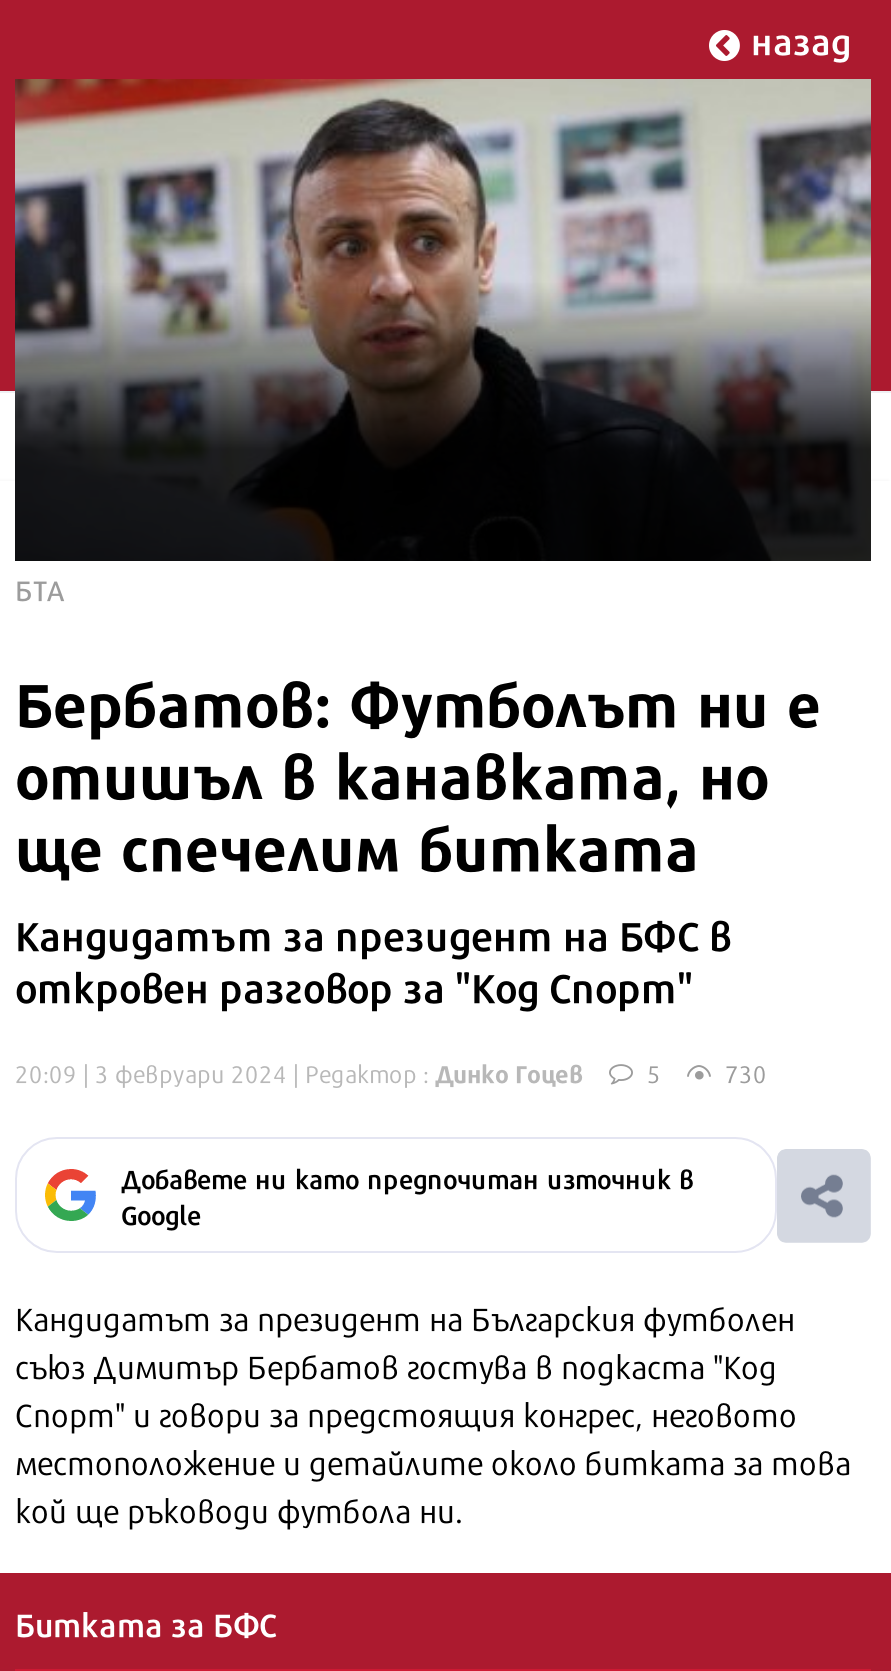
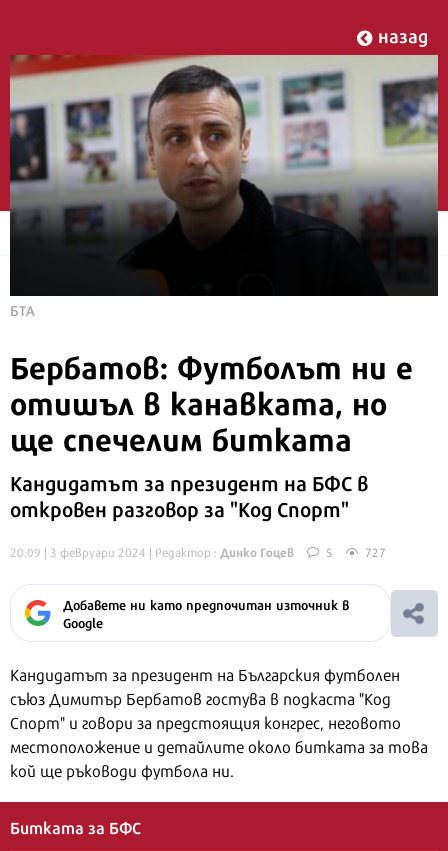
[725,1055,767,1091] 730 -> [365,543,386,561] 727

